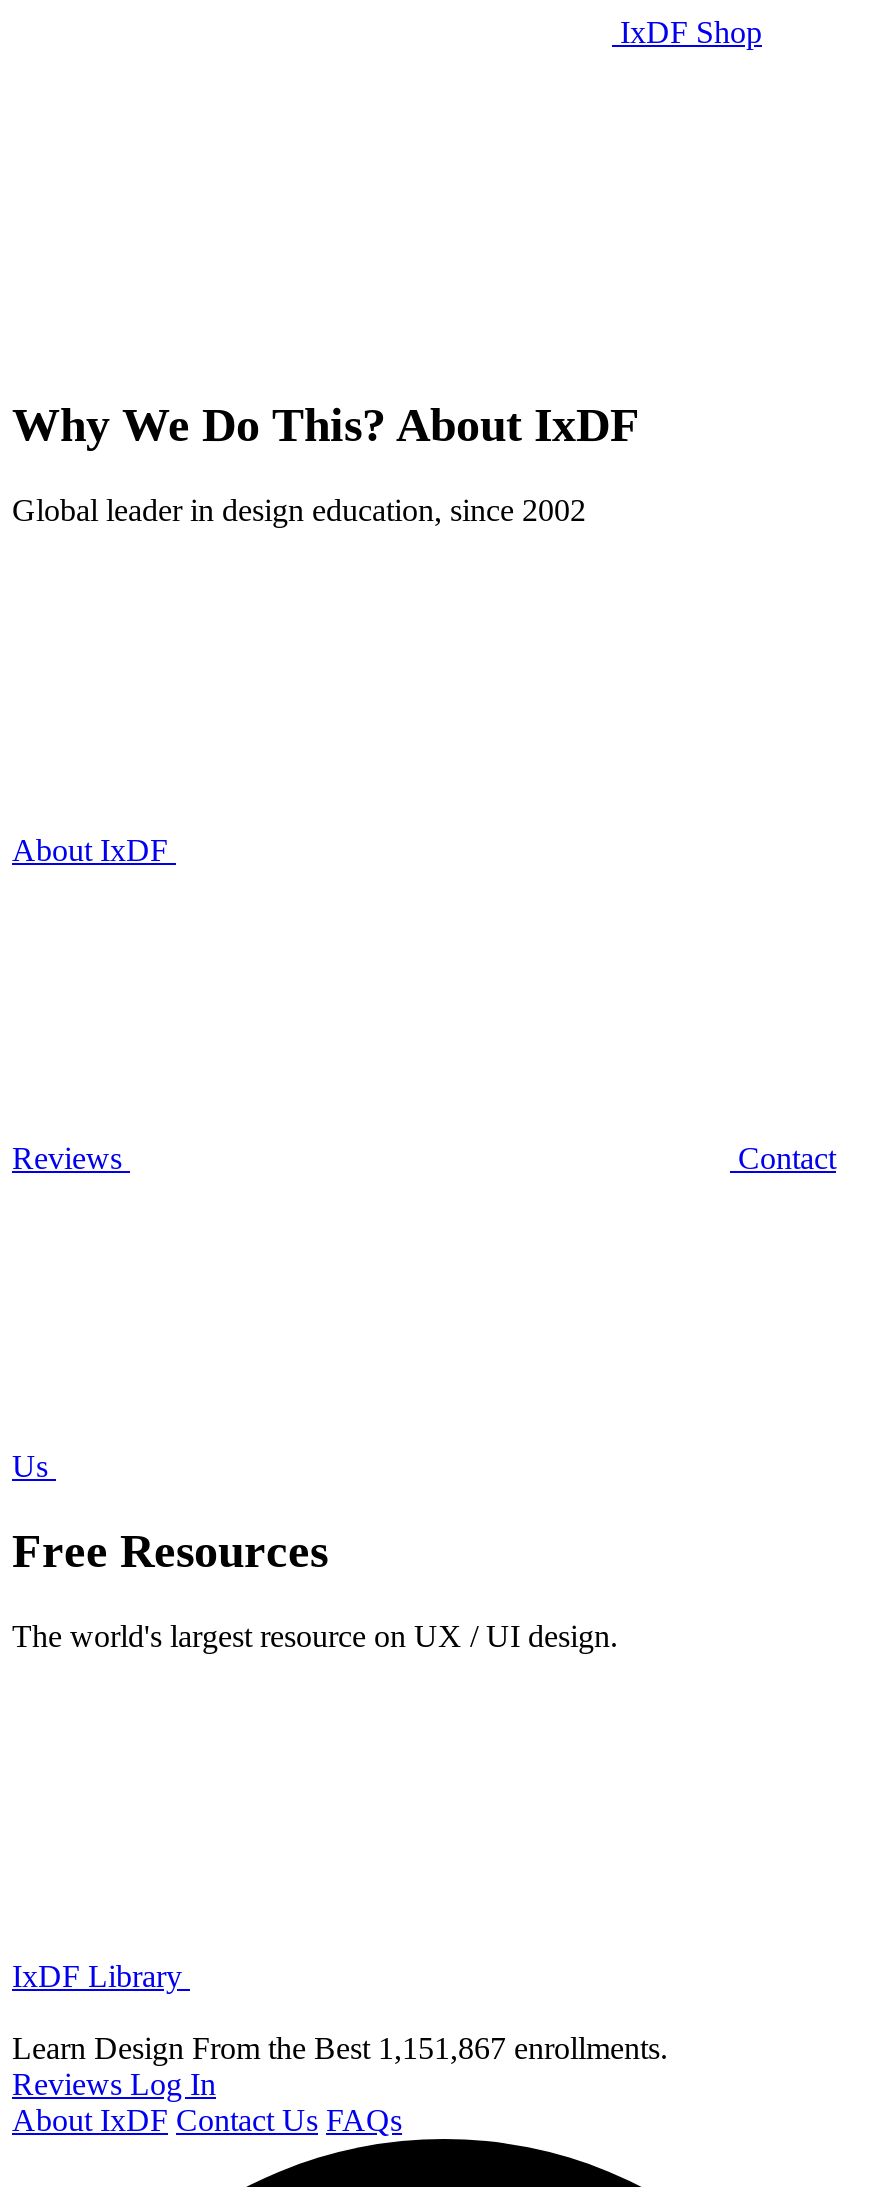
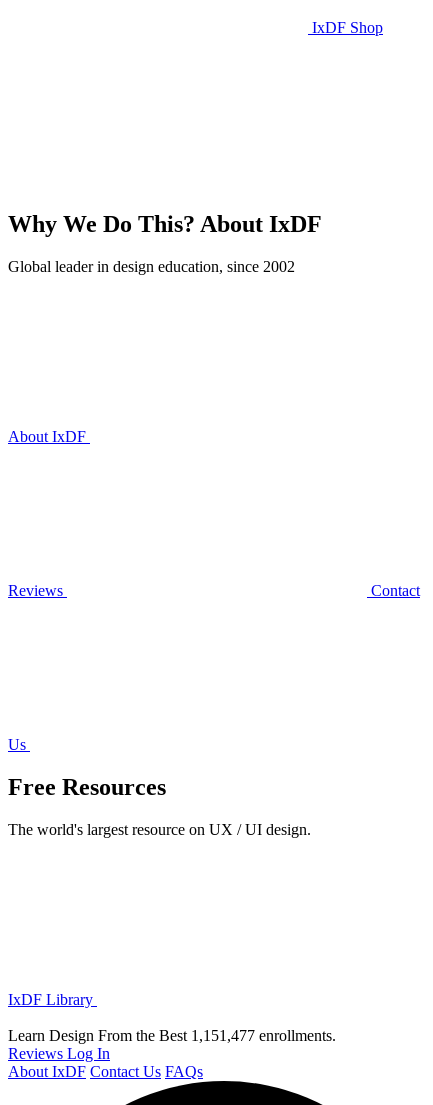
[12,2030,668,2064] Learn Design From the Best 1,151,867 enrollments. -> [8,1027,336,1044] Learn Design From the Best 1,151,477 enrollments.

